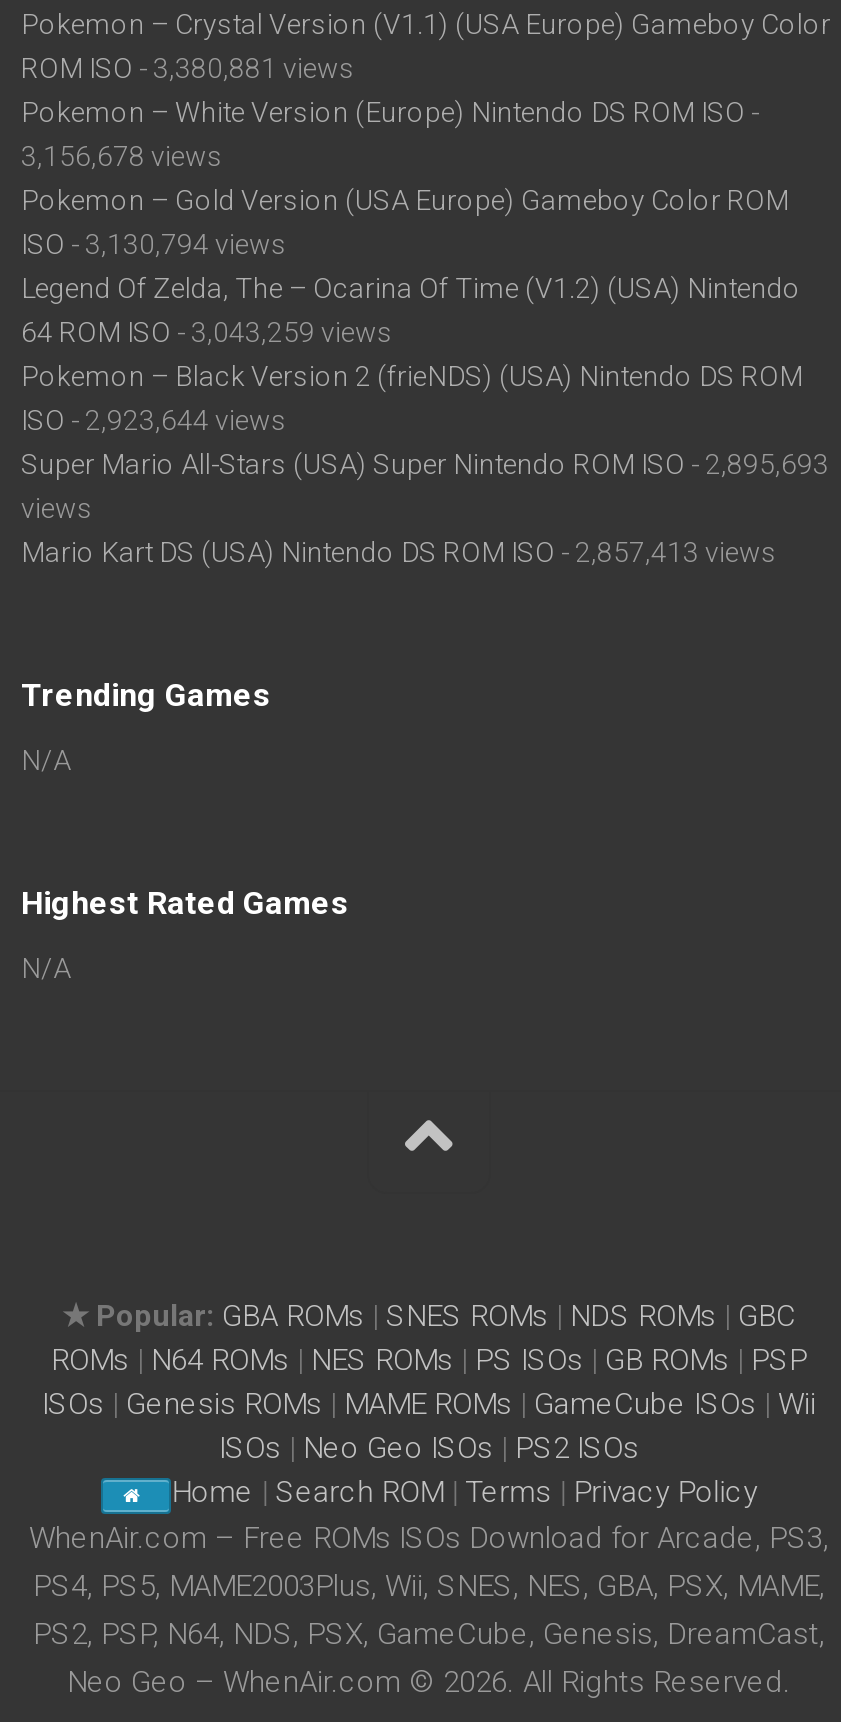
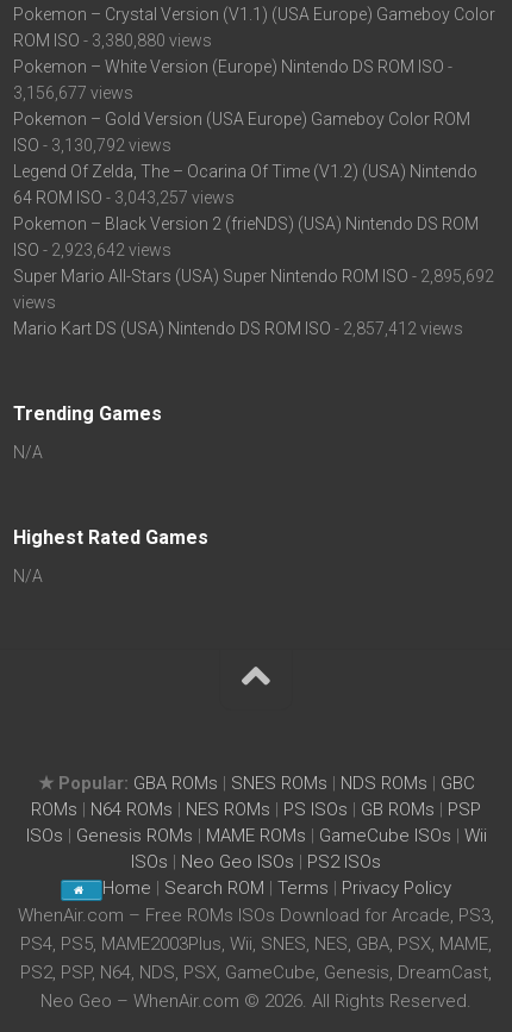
[21,52,355,84] ROM ISO - 3,380,881 views -> [13,31,212,50] ROM ISO - 3,380,880 views
[21,140,223,172] 3,156,678 views -> [13,84,133,103] 3,156,677 views
[21,228,287,260] ISO - 3,130,794 views -> [13,136,171,155] ISO - 3,130,792 views
[21,316,393,348] 64 ROM ISO - 3,043,259 views -> [13,188,235,207] 64 ROM ISO - 3,043,257 views
[21,404,287,436] ISO - 2,923,644 views -> [13,241,171,260] ISO - 2,923,642 views
[21,448,829,480] Super Mario All-Stars (USA) Super Nintendo ROM ISO - 2,895,693 -> [13,267,494,286] Super Mario All-Stars (USA) Super Nintendo ROM ISO - 2,895,692
[21,536,777,568] Mario Kart DS (USA) Nintendo DS ROM ISO - 2,857,413 views -> [13,319,463,338] Mario Kart DS (USA) Nintendo DS ROM ISO - 2,857,412 views

